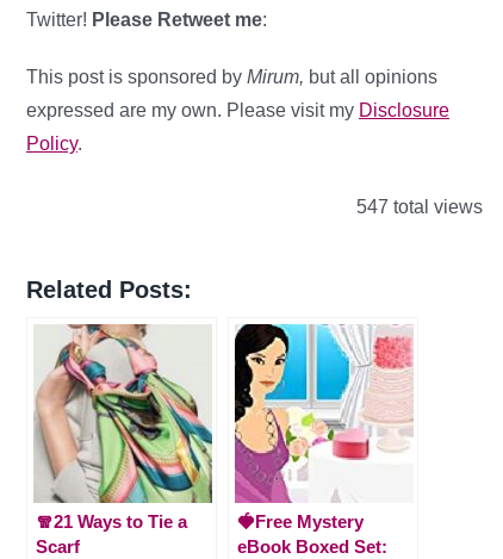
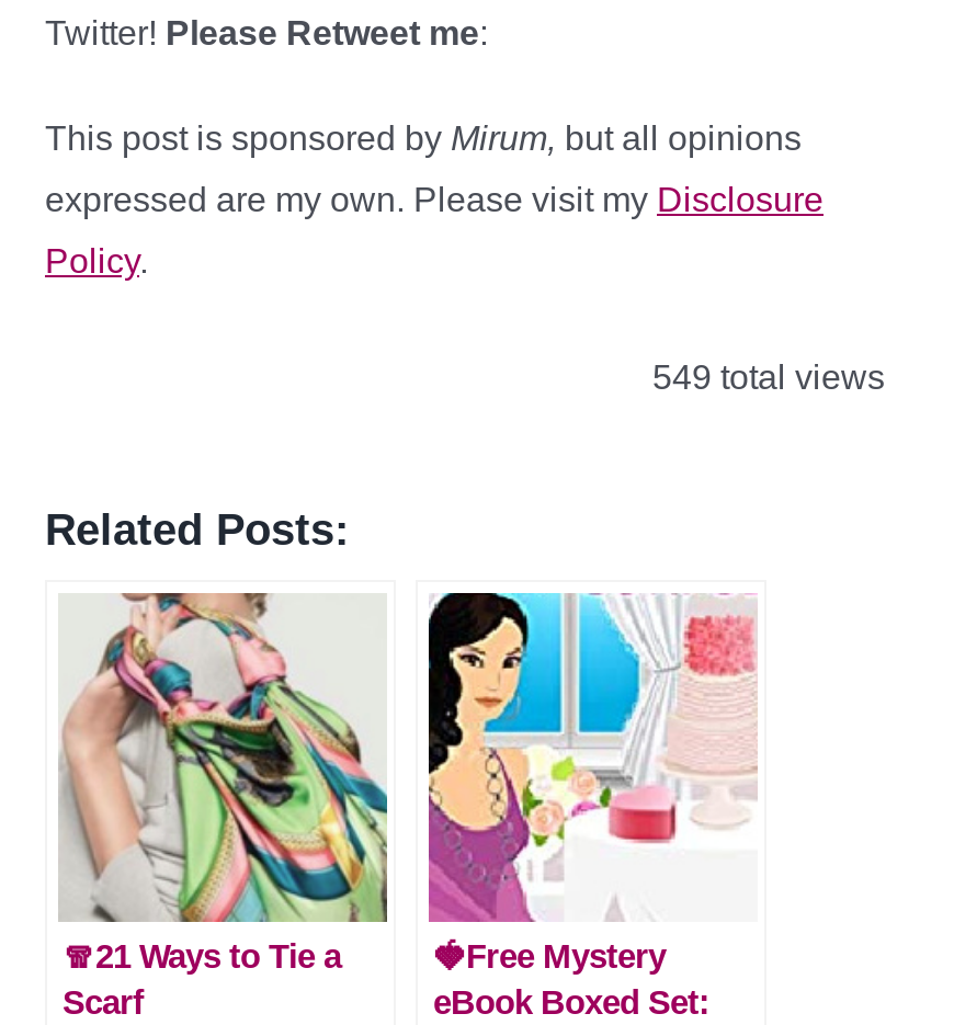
[352,197,483,217] 547 total views -> [644,358,885,396] 549 total views

